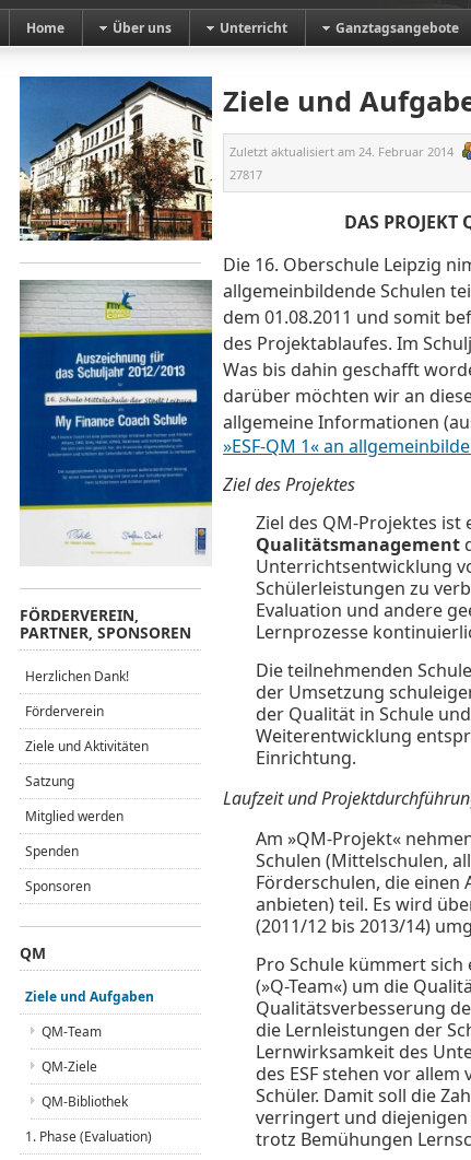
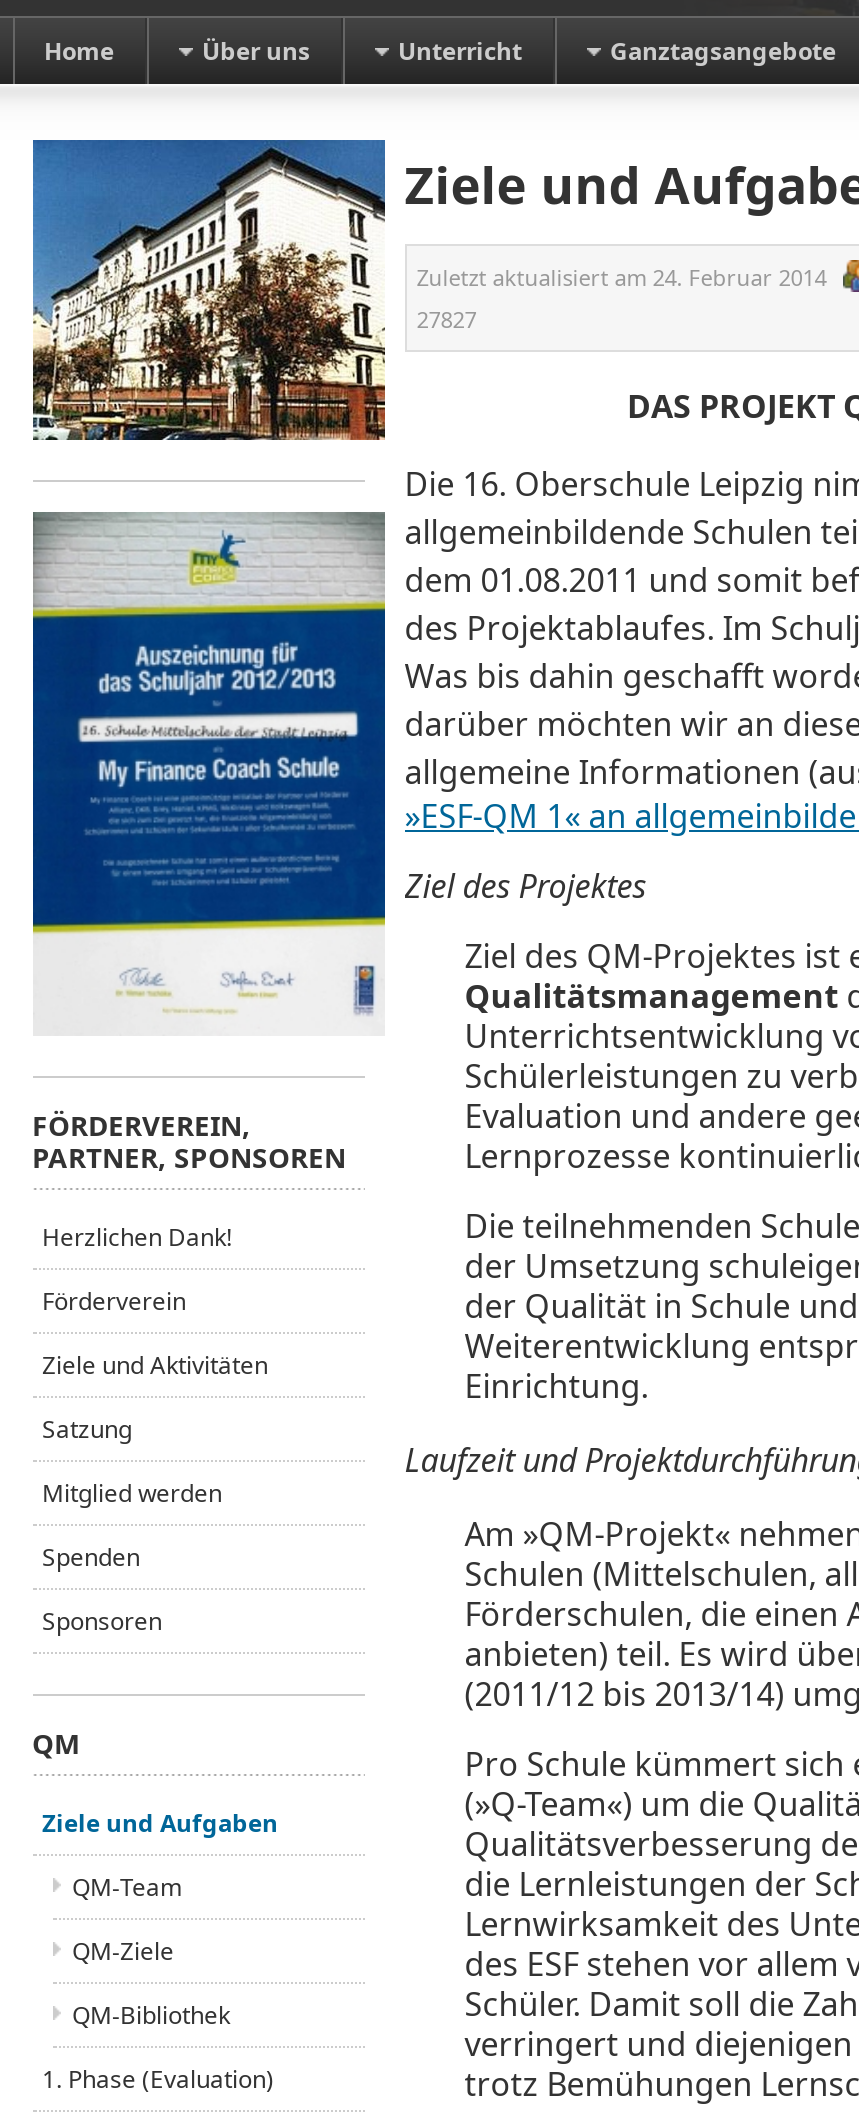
[229,166,262,183] 27817 -> [416,304,476,334] 27827

